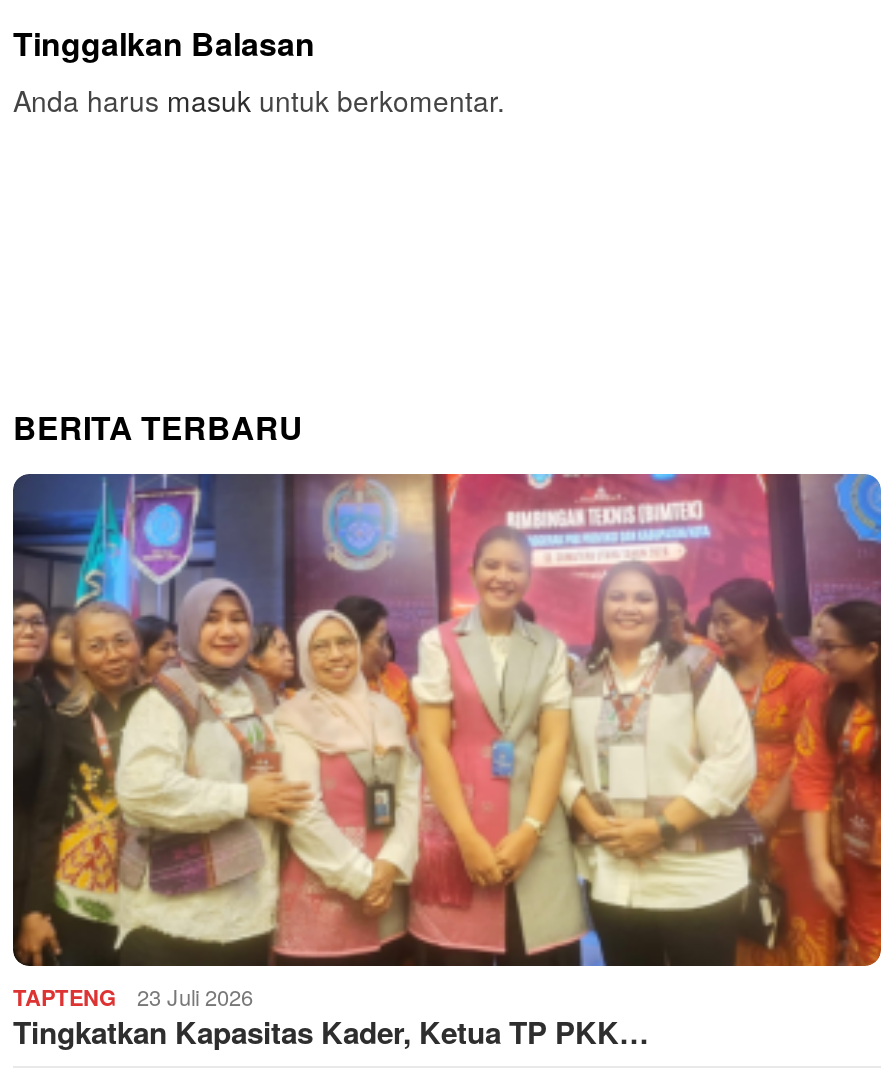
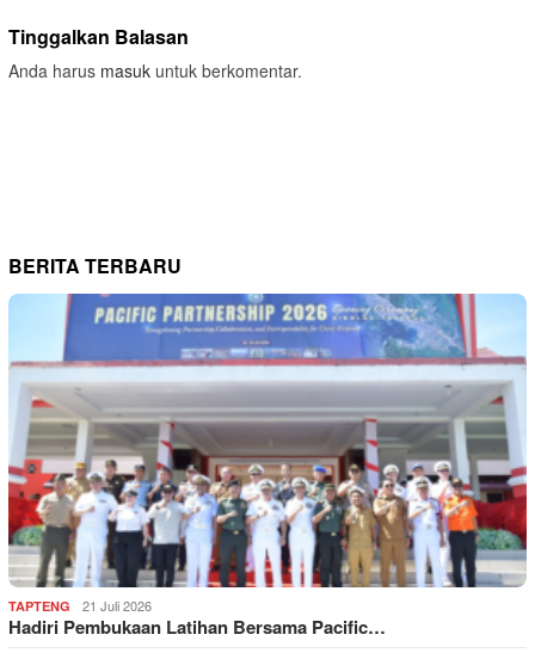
[11,472,883,1053] [image] | 23 Juli 2026 | Tingkatkan Kapasitas Kader, Ketua TP PKK… -> [7,292,528,639] [image] | 21 Juli 2026 | Hadiri Pembukaan Latihan Bersama Pacific…

